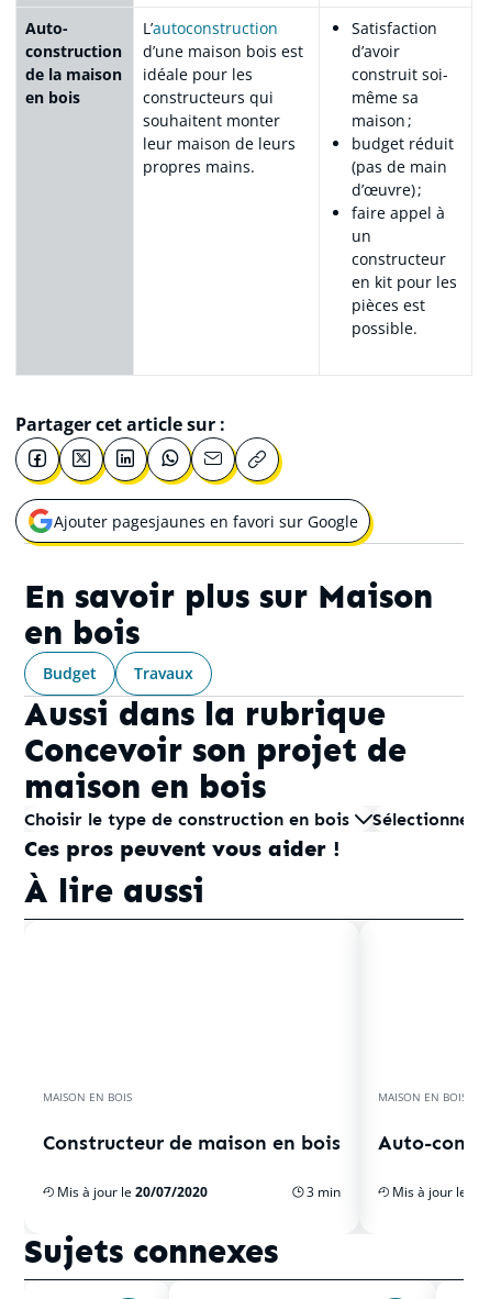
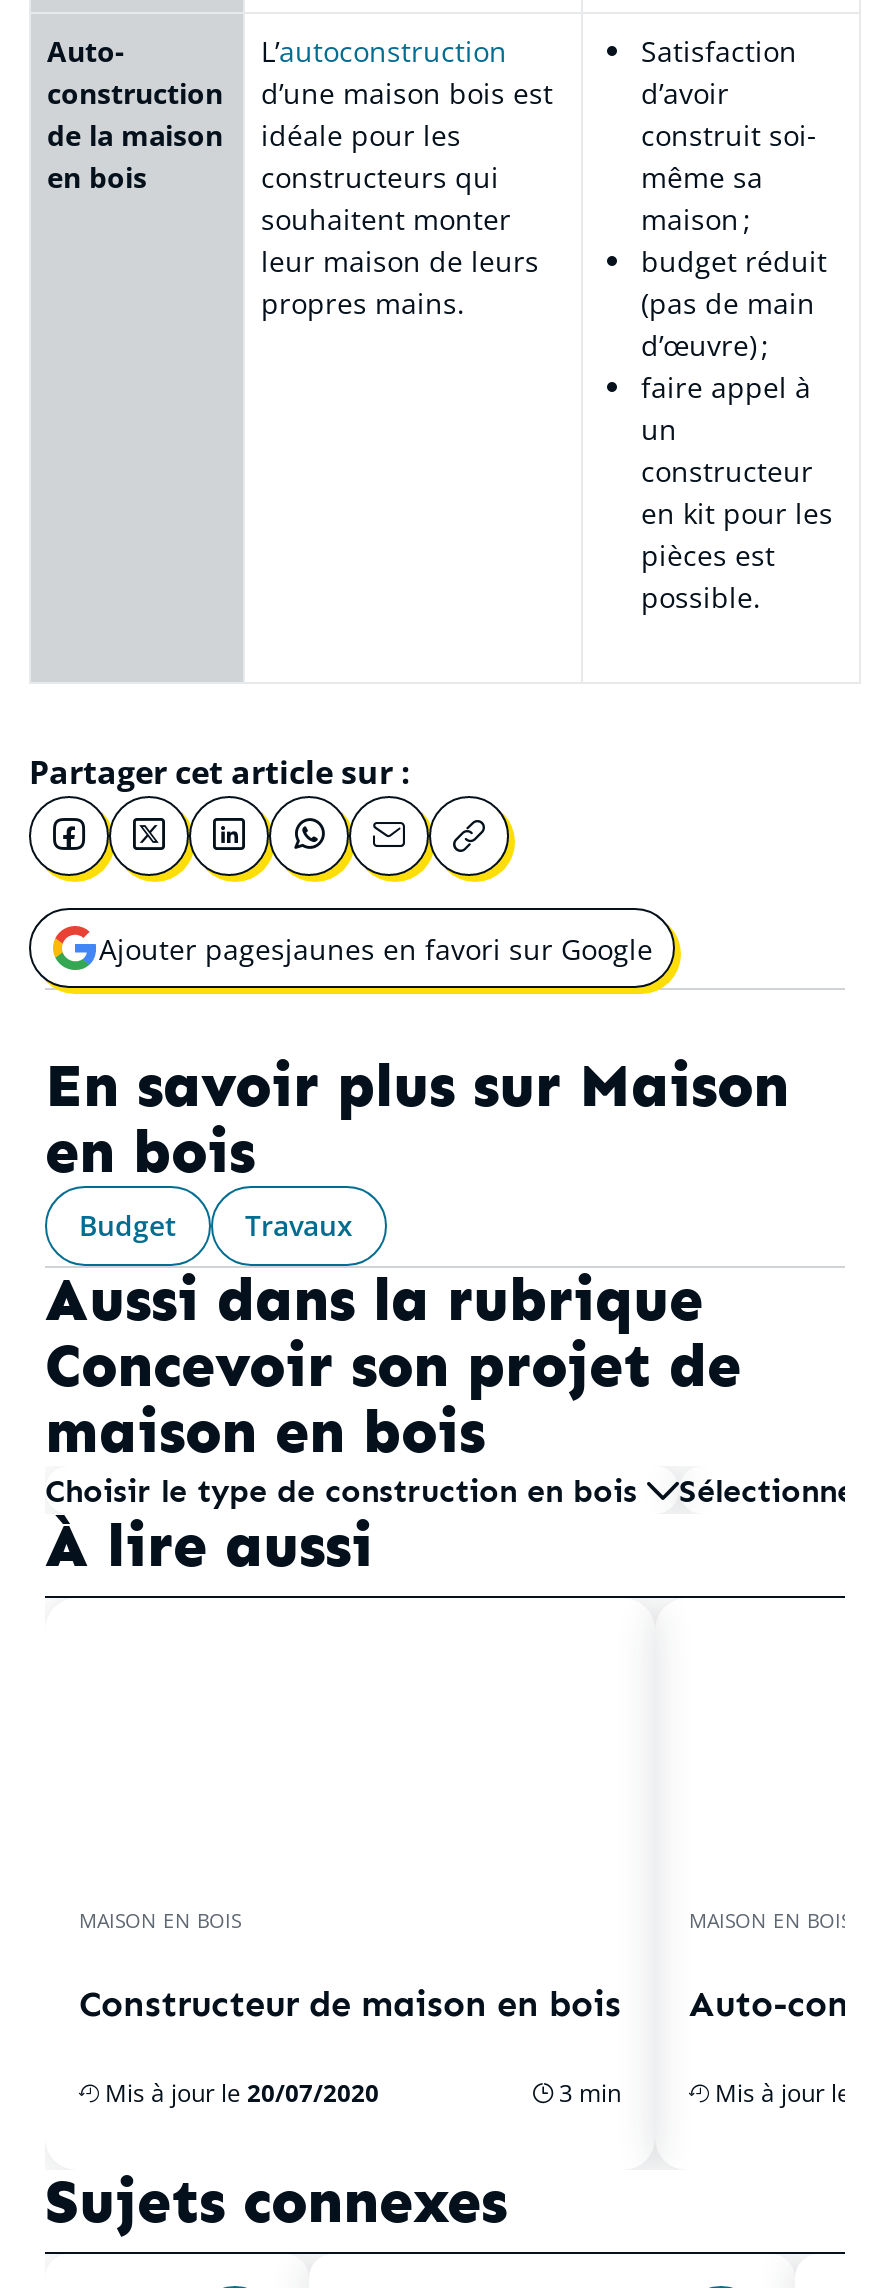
[24,835,341,862] Ces pros peuvent vous aider ! -> none

